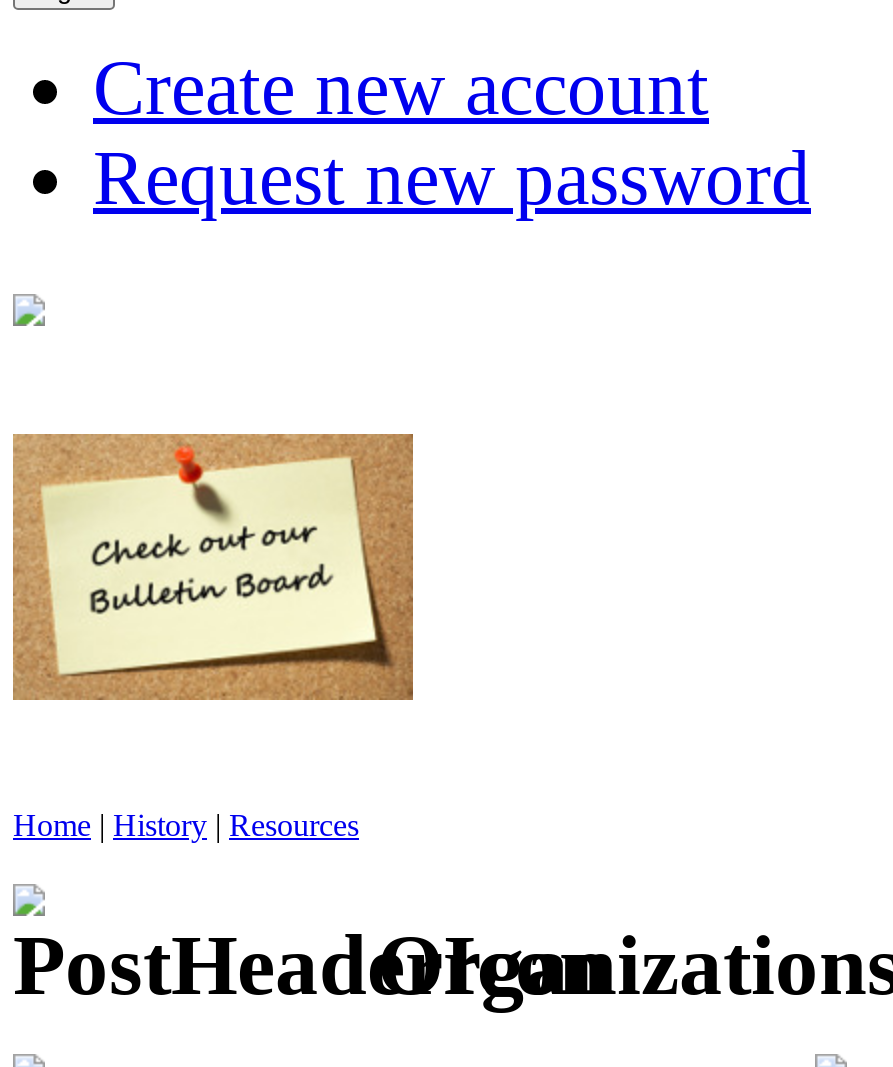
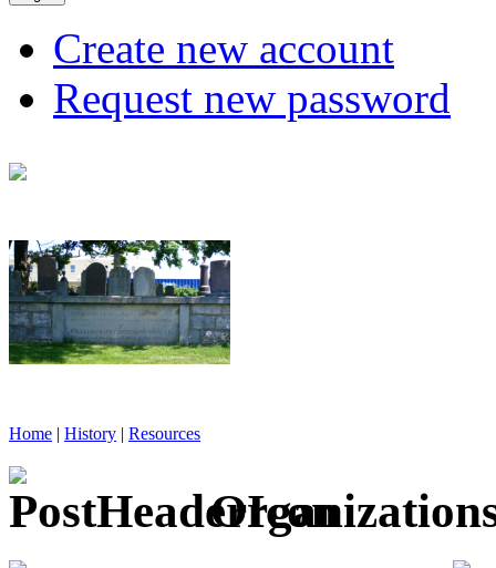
[11,432,415,702] [image] -> [8,239,231,365] [image]

